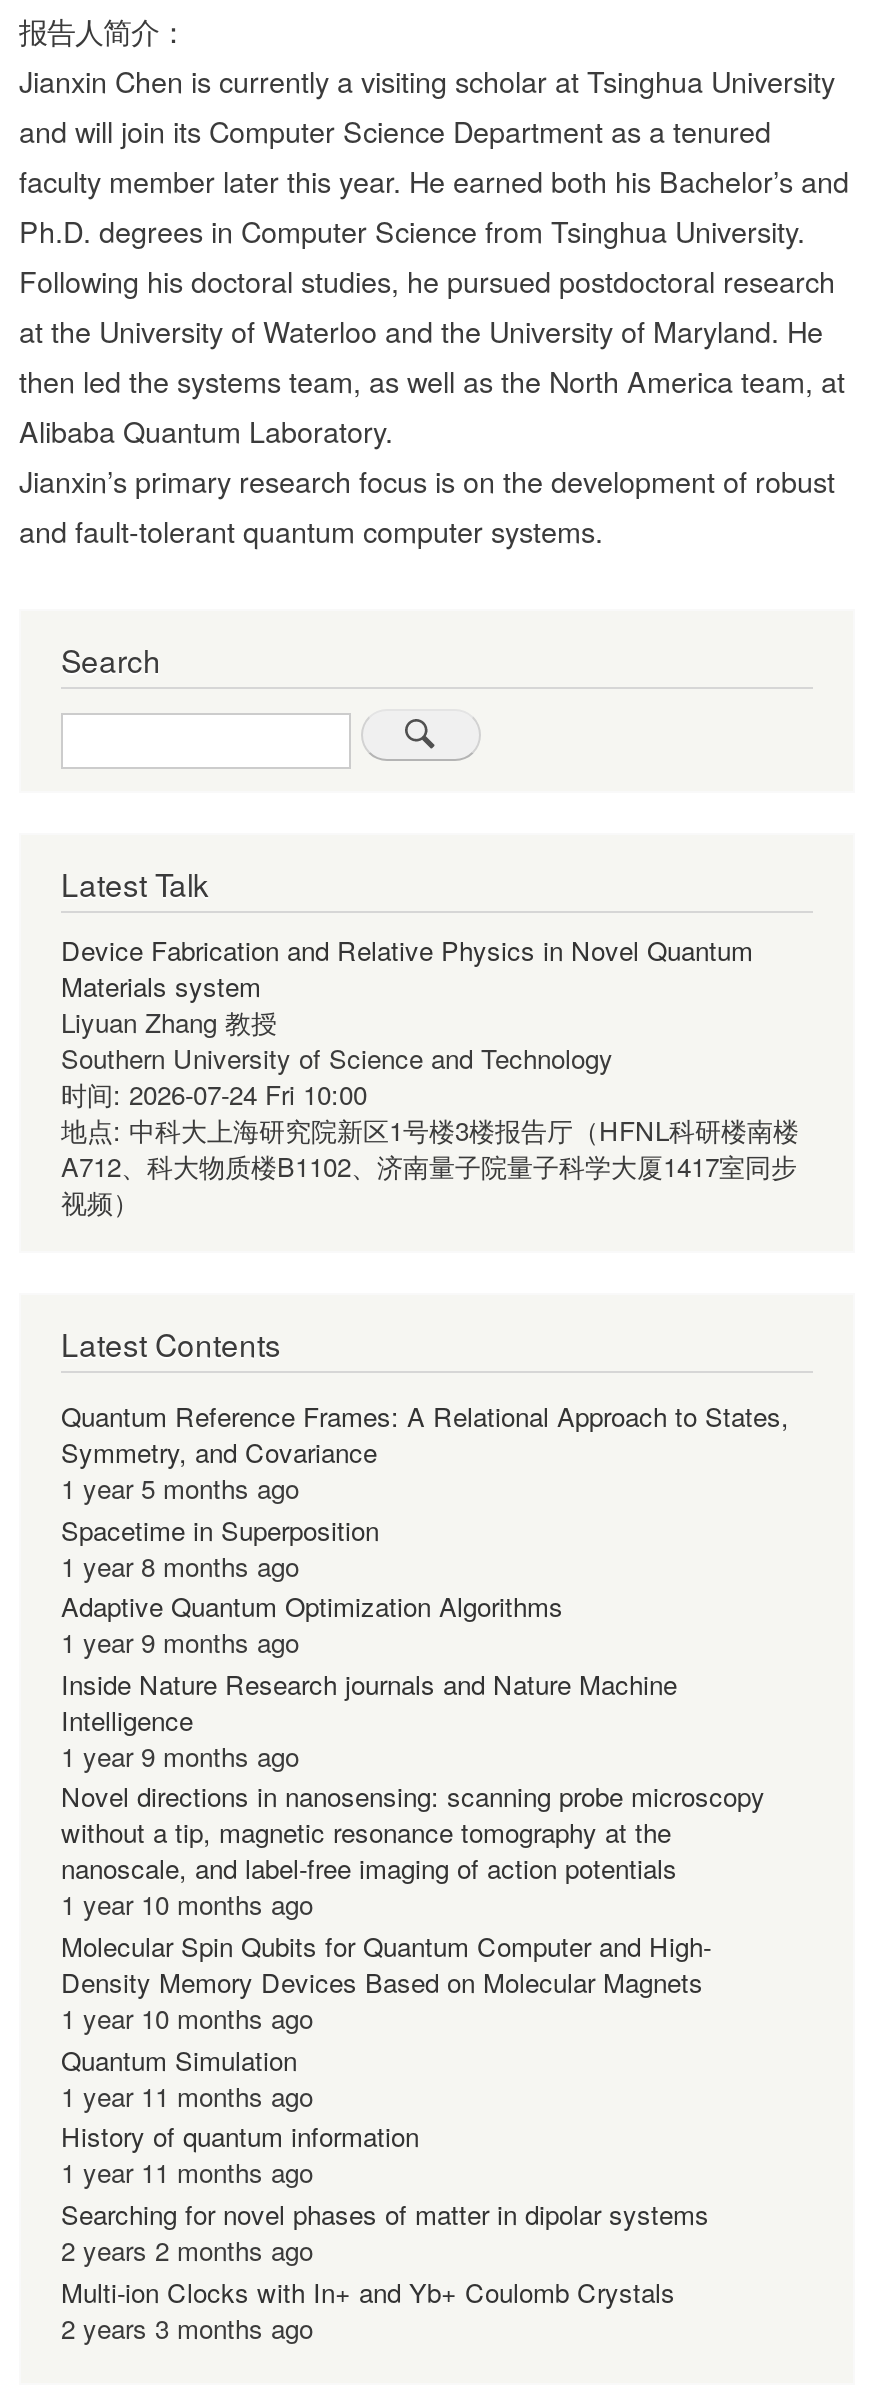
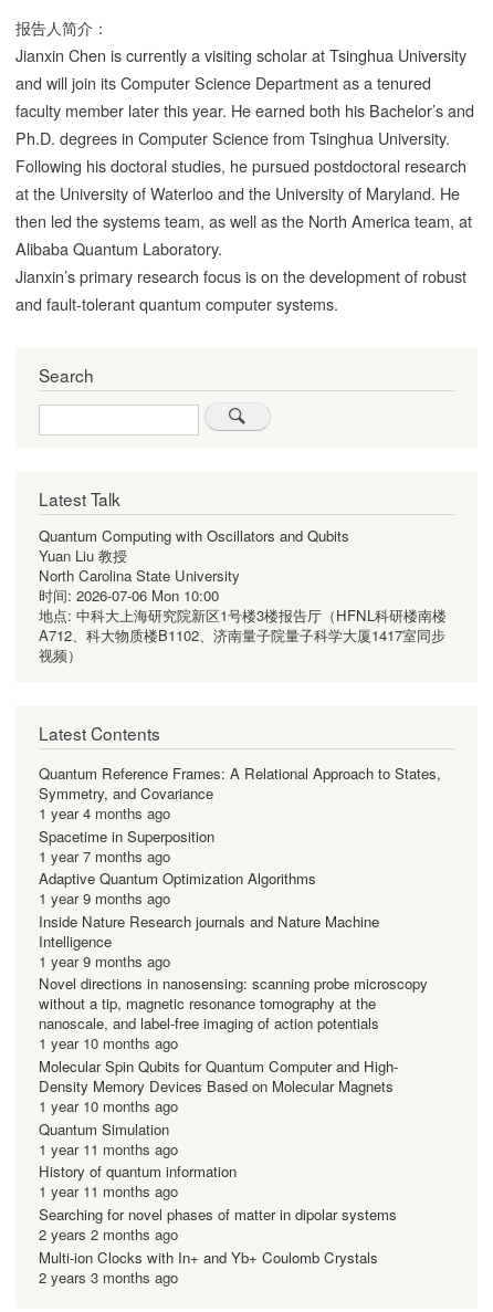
[61,931,753,1113] Device Fabrication and Relative Physics in Novel Quantum | Materials system | Liyuan Zhang 教授 | Southern University of Science and Technology | 时间: 2026-07-24 Fri 10:00 -> [39,525,349,606] Quantum Computing with Oscillators and Qubits | Yuan Liu 教授 | North Carolina State University | 时间: 2026-07-06 Mon 10:00
[61,1469,299,1507] 1 year 5 months ago -> [39,802,170,823] 1 year 4 months ago
[61,1546,299,1584] 1 year 8 months ago -> [39,845,170,866] 1 year 7 months ago

